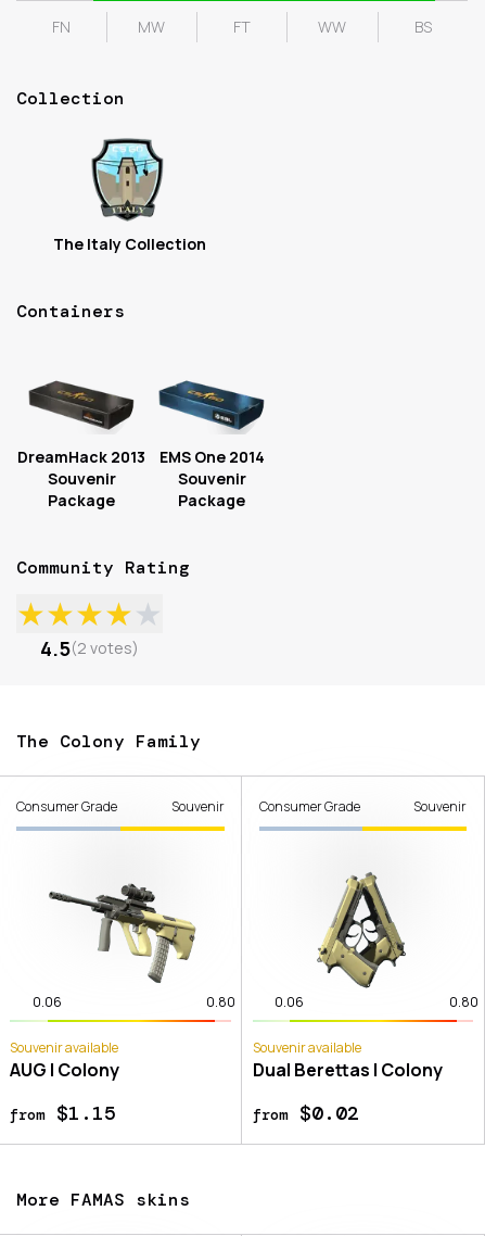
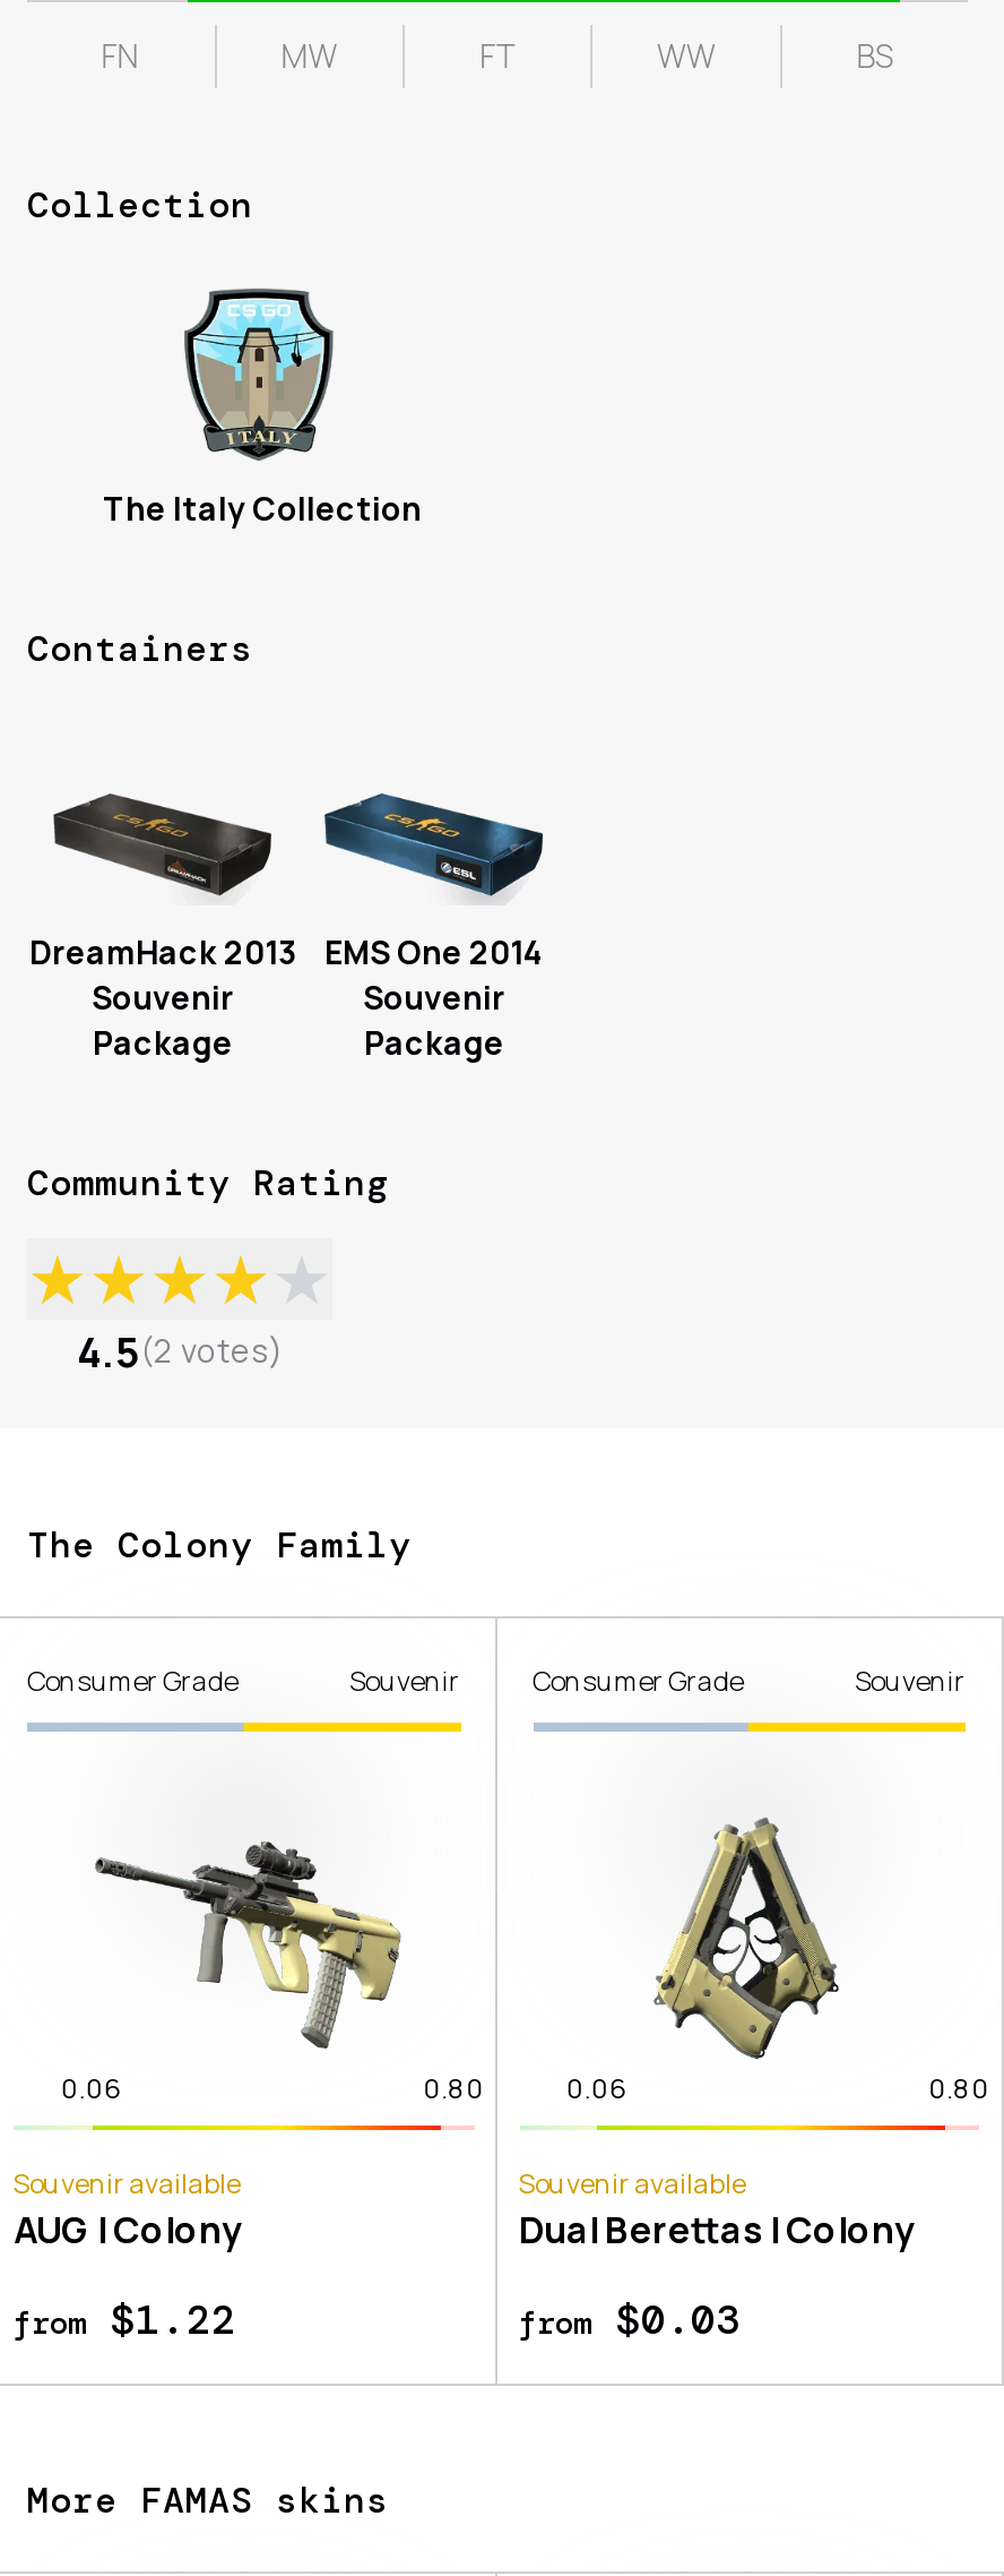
[10,1100,116,1126] from $1.15 -> [14,2293,235,2348] from $1.22
[252,1100,359,1126] from $0.02 -> [519,2293,741,2348] from $0.03

